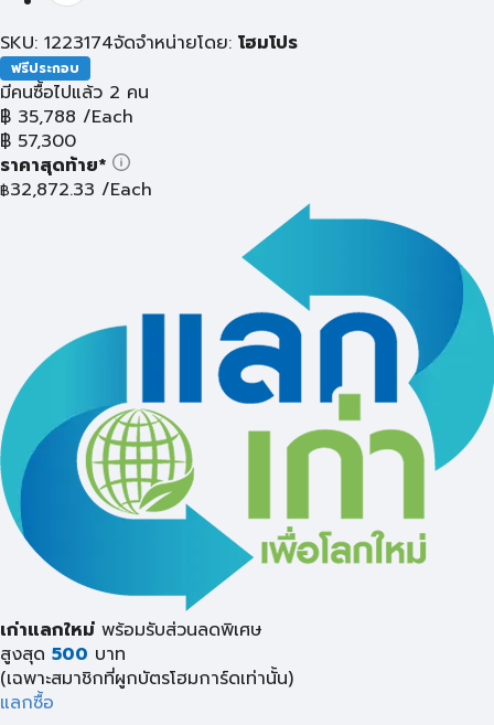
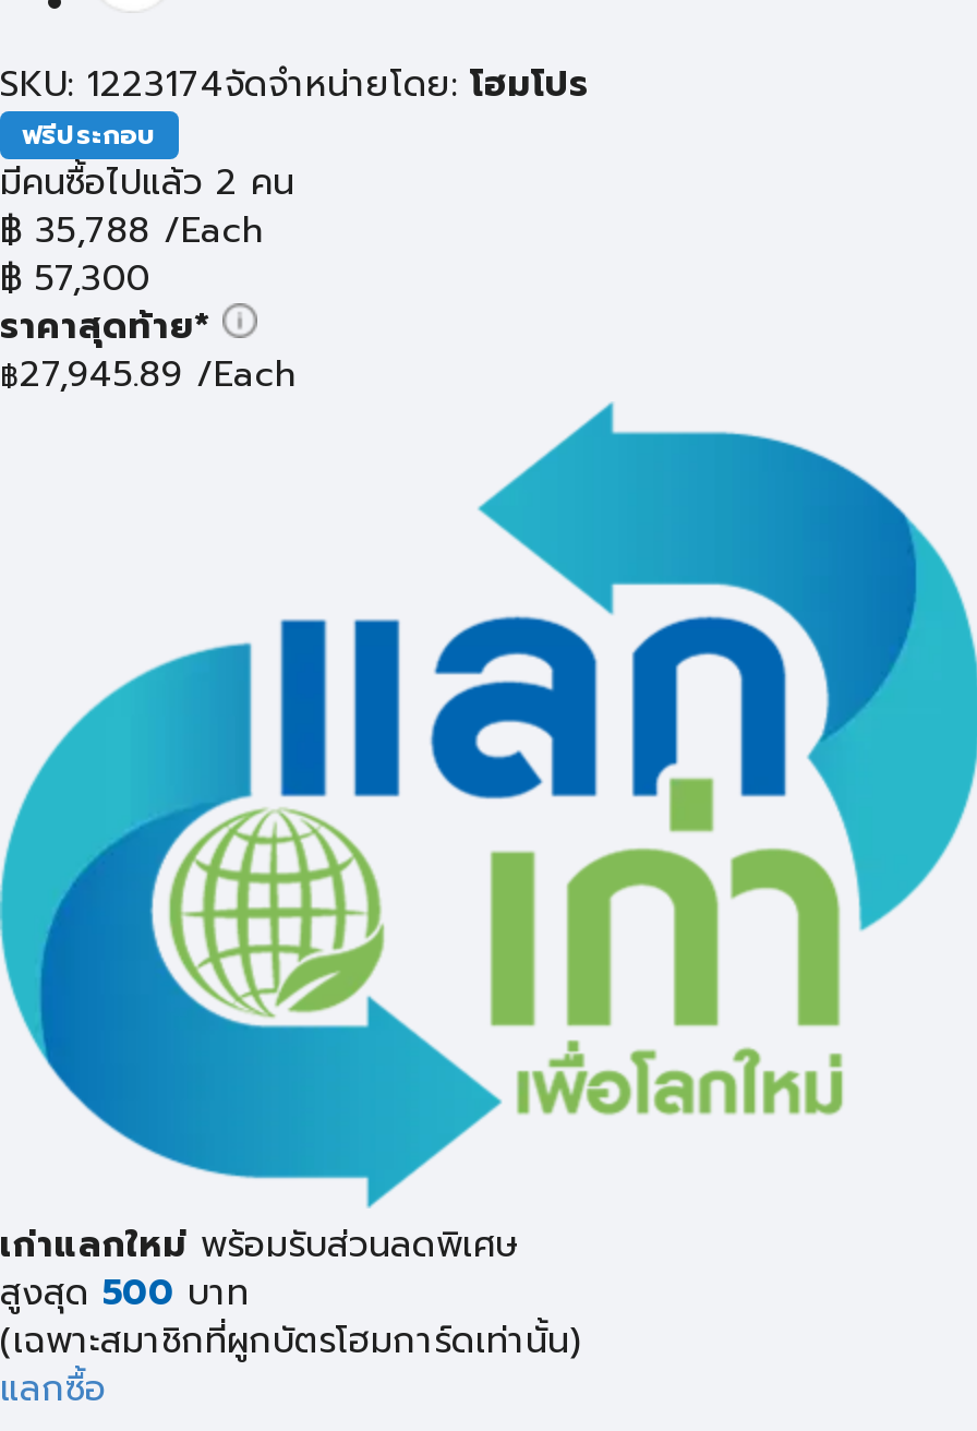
[0,176,152,203] ฿32,872.33 /Each -> [0,349,297,401] ฿27,945.89 /Each

